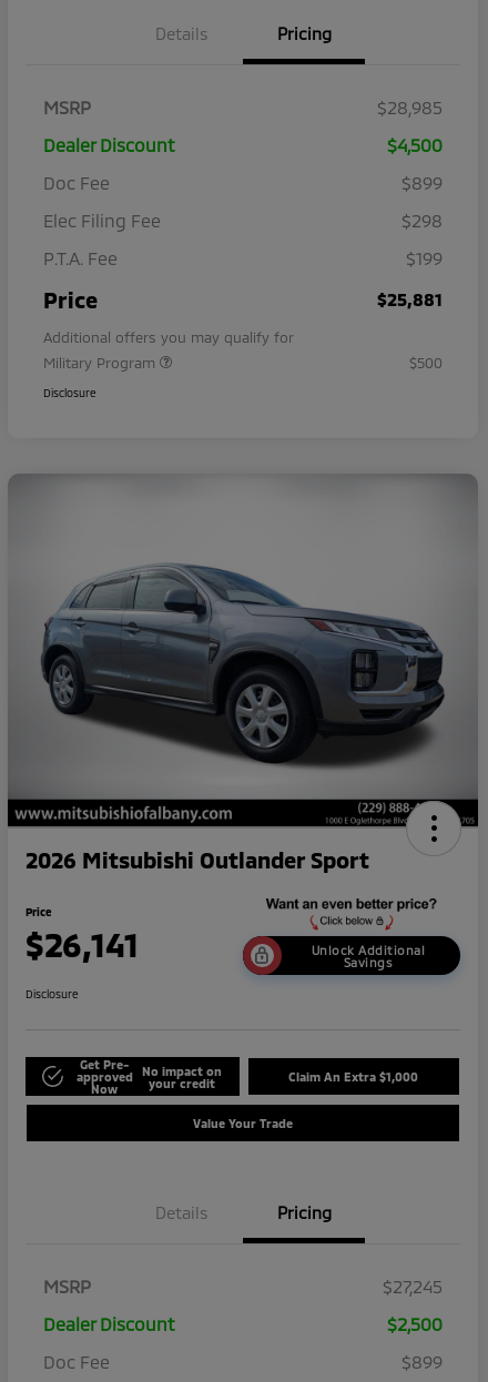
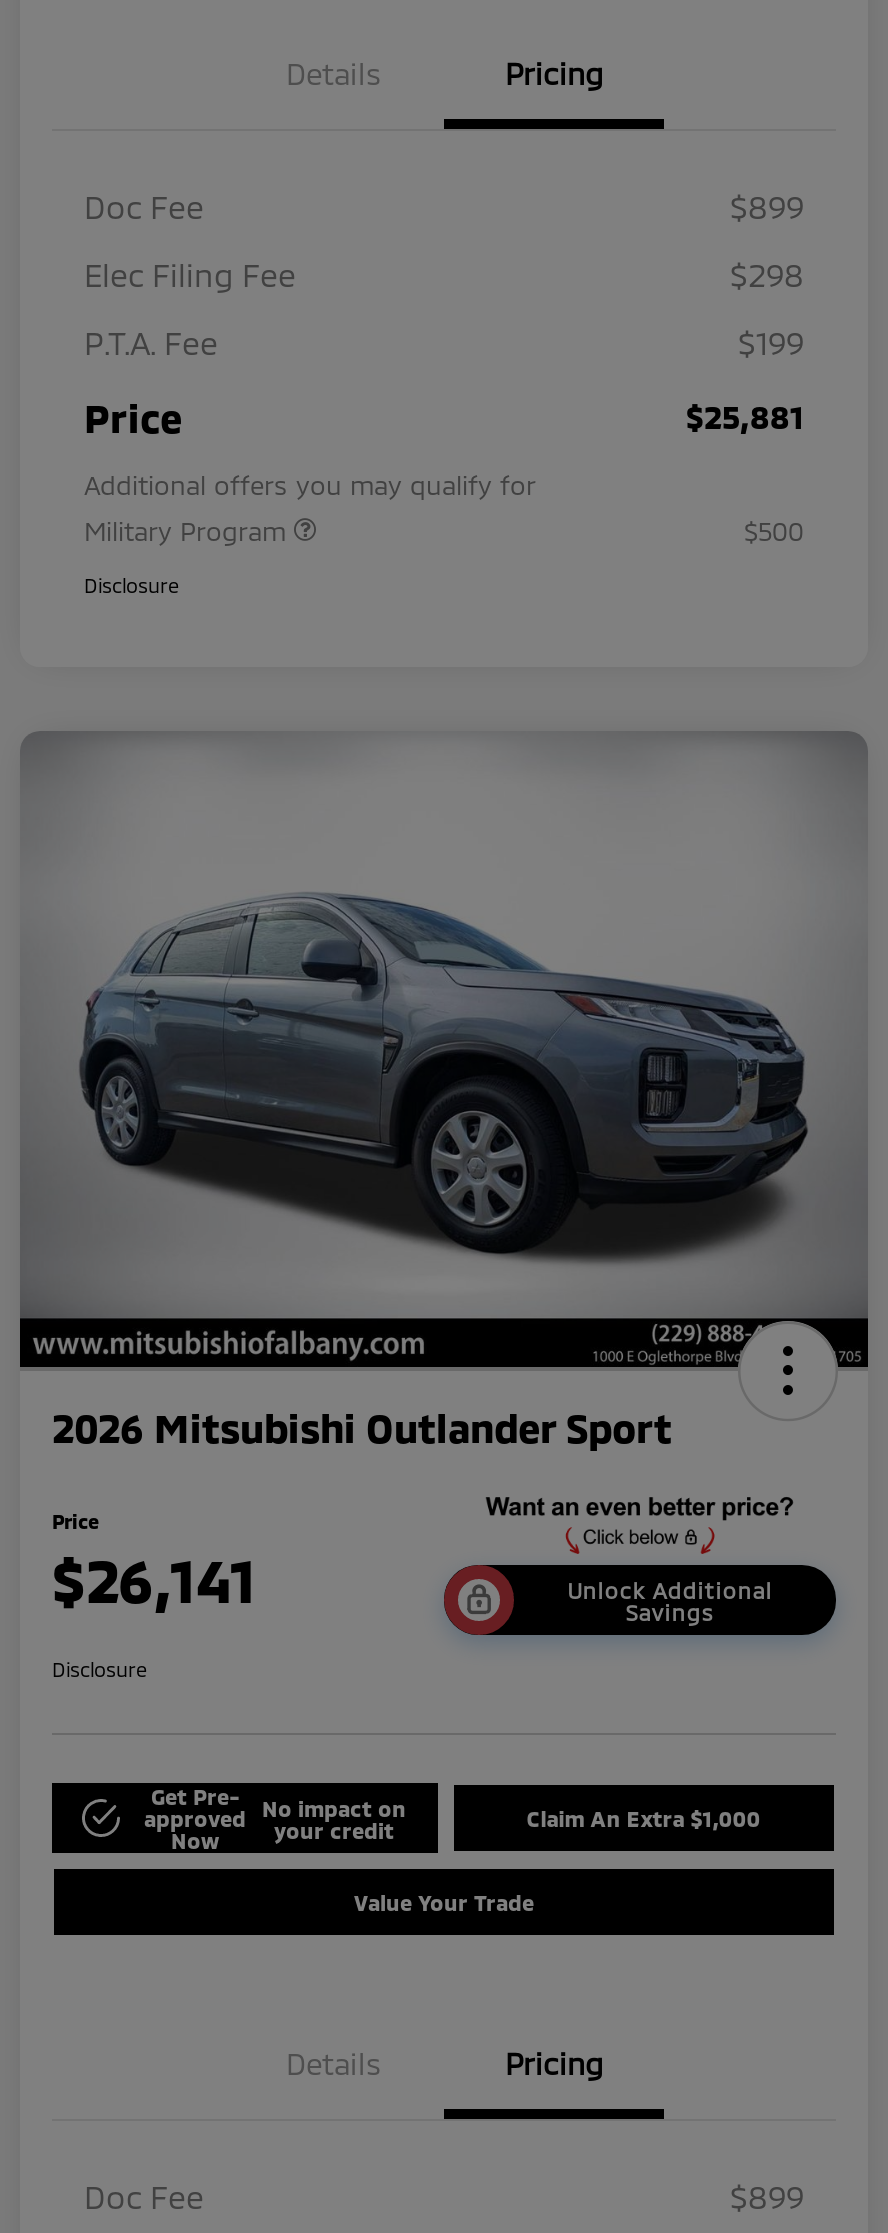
[43,97,443,155] MSRP | $28,985 | Dealer Discount | $4,500 -> none
[43,1276,443,1334] MSRP | $27,245 | Dealer Discount | $2,500 -> none

